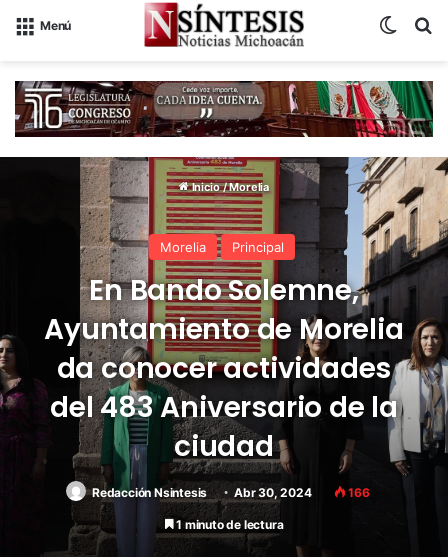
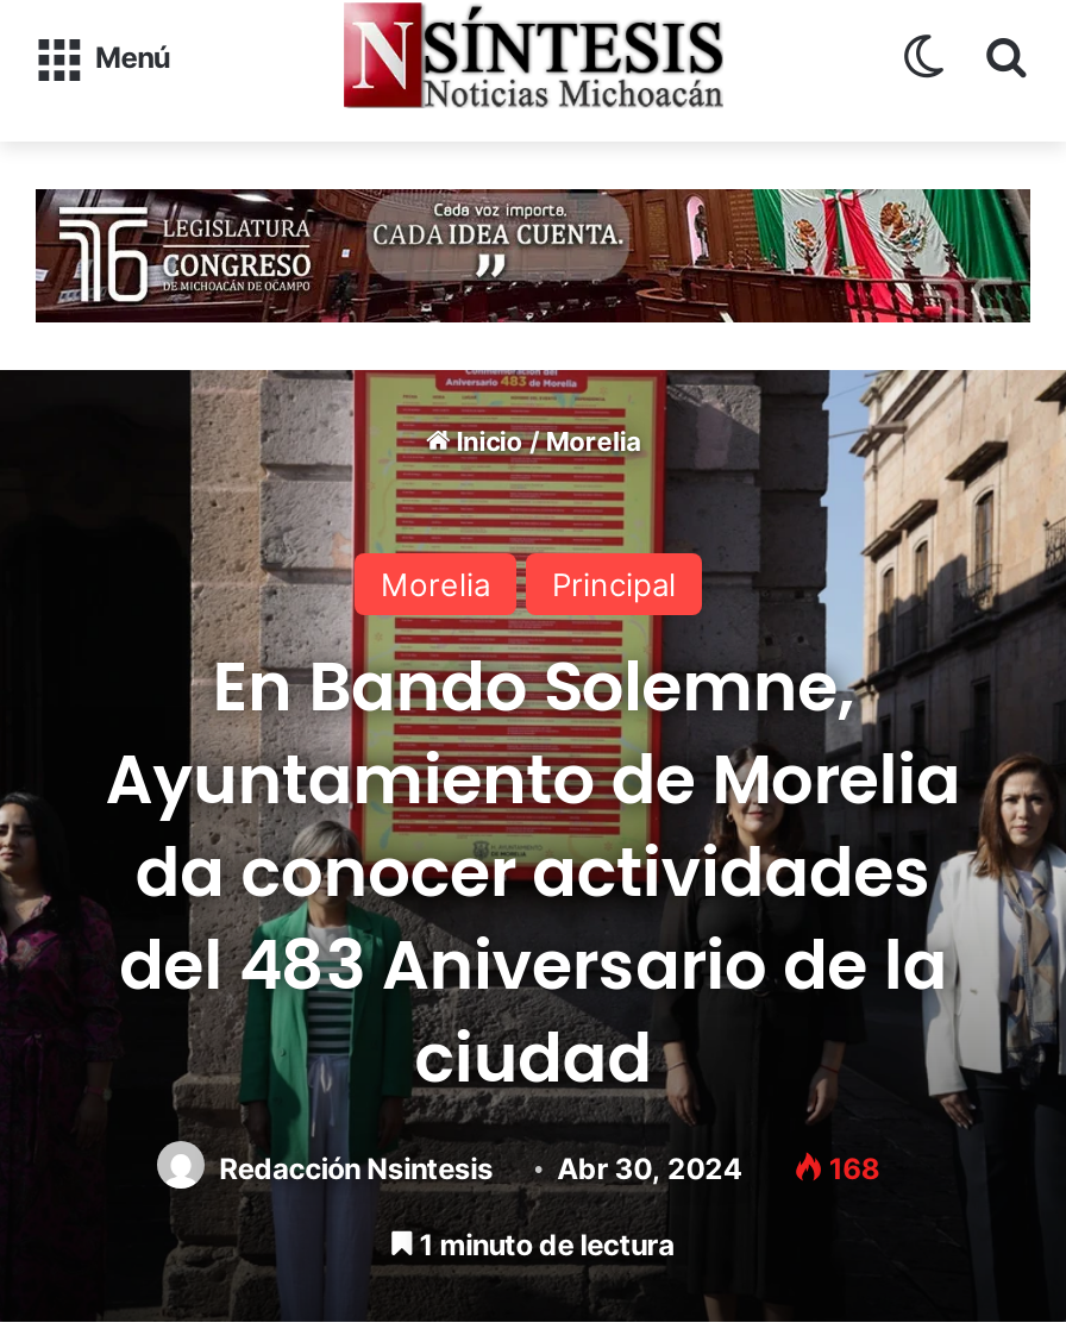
[345,485,370,500] 166 -> [822,1150,880,1186] 168

